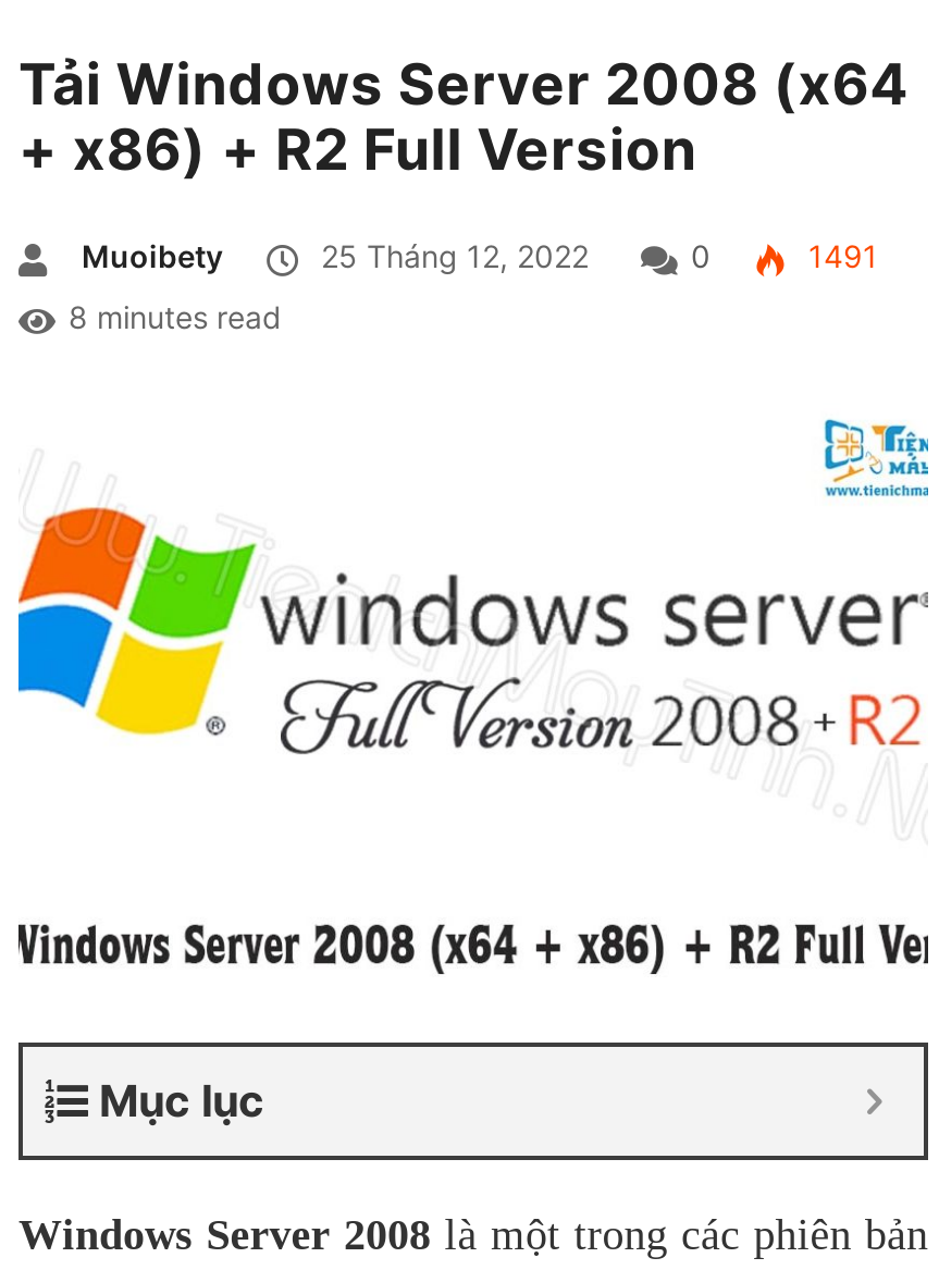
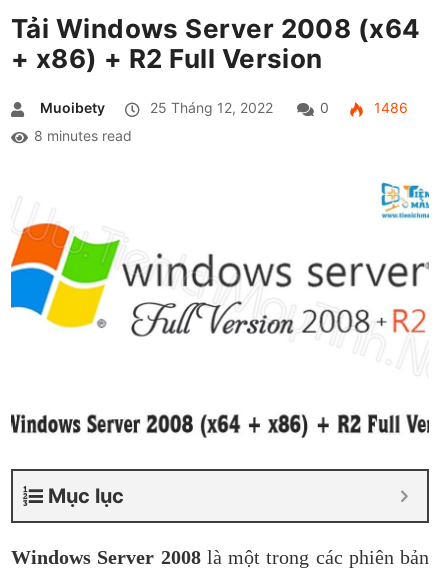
[800,237,878,274] 1491 -> [370,99,408,116] 1486

